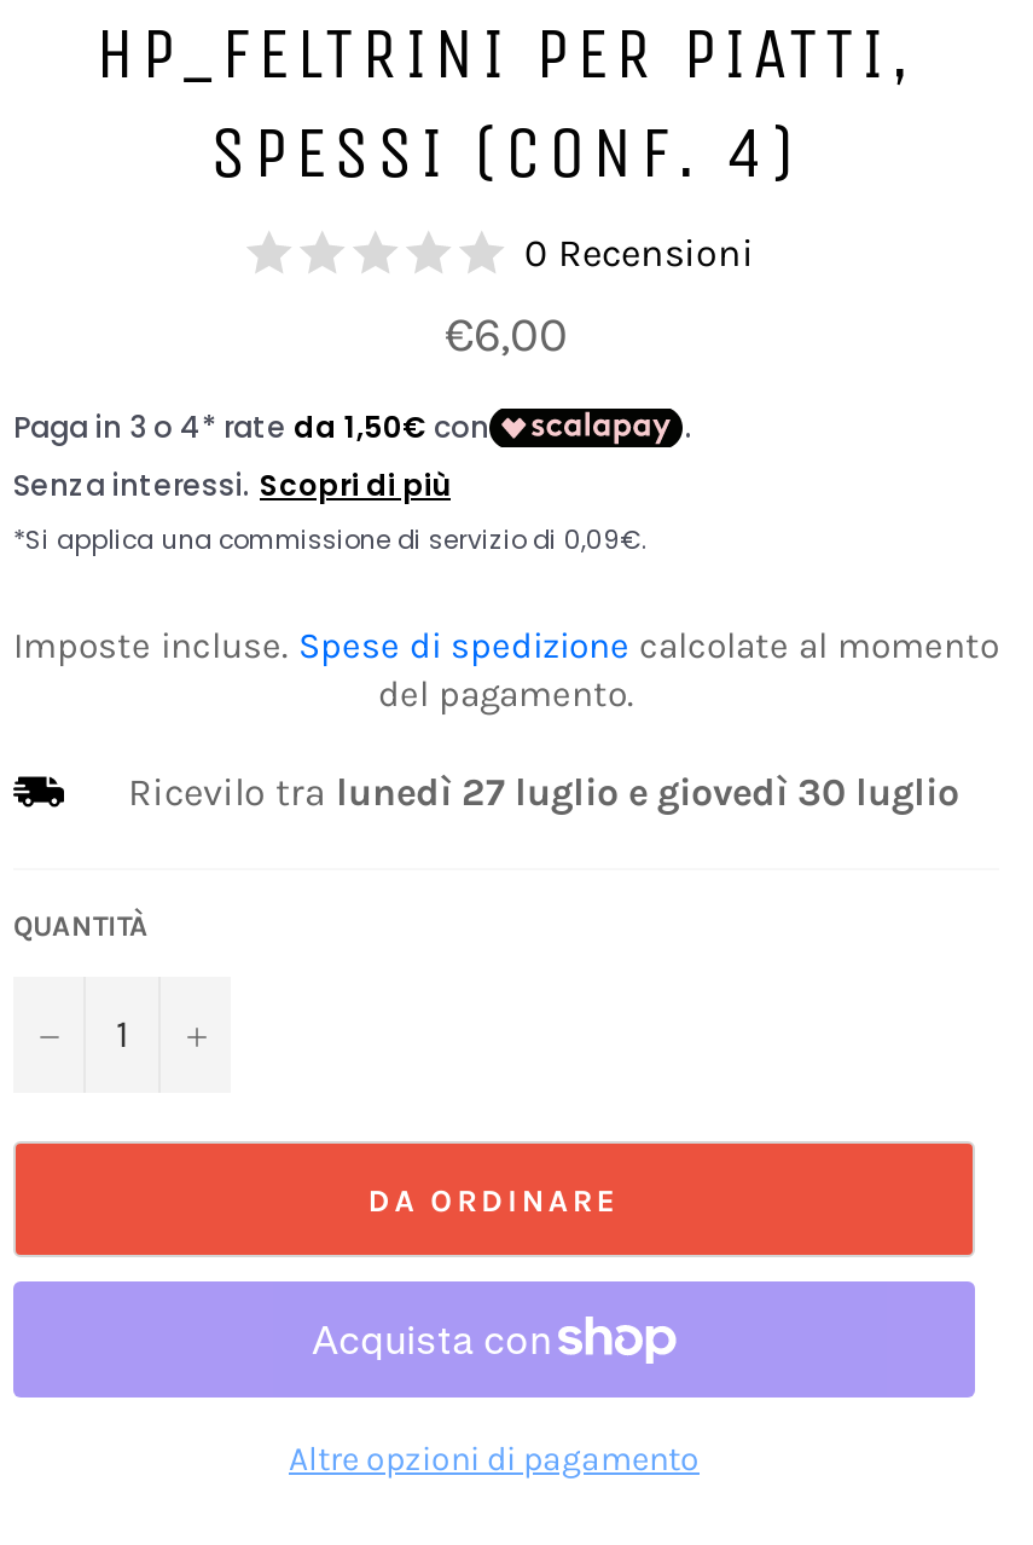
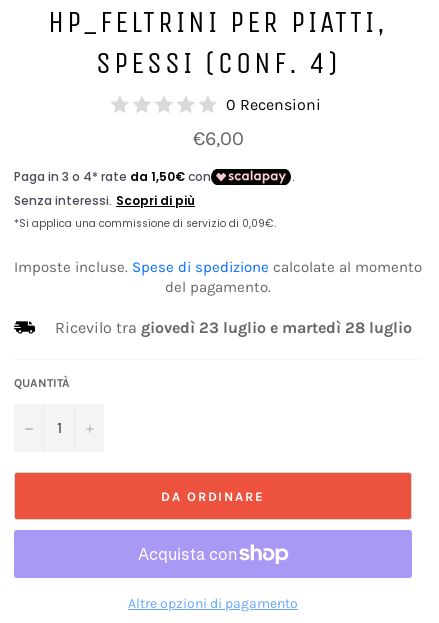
[128,769,959,815] Ricevilo tra lunedì 27 luglio e giovedì 30 luglio -> [55,318,412,337] Ricevilo tra giovedì 23 luglio e martedì 28 luglio

